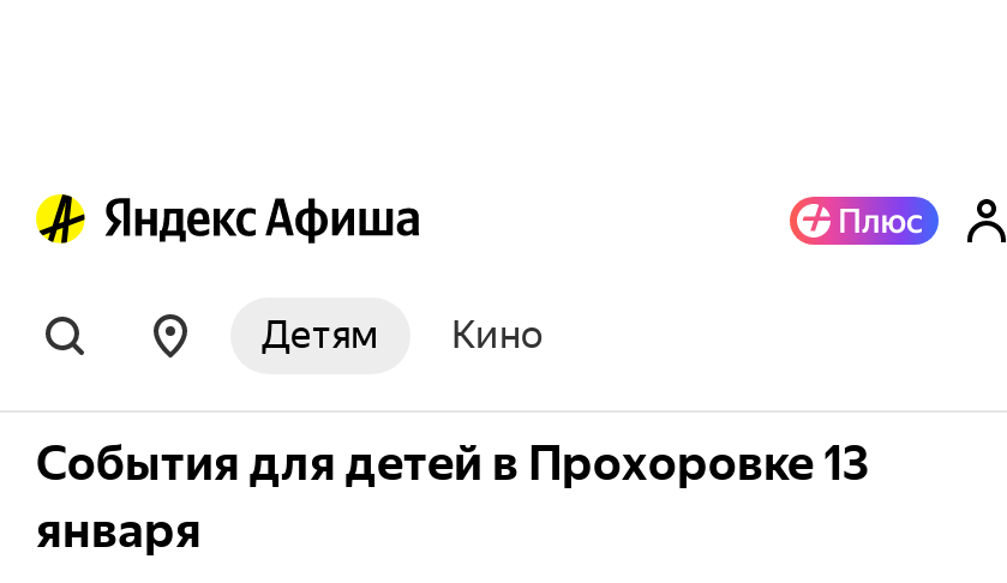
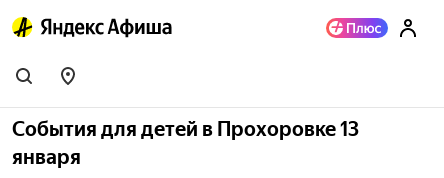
[262,312,543,357] Детям | Кино -> none

